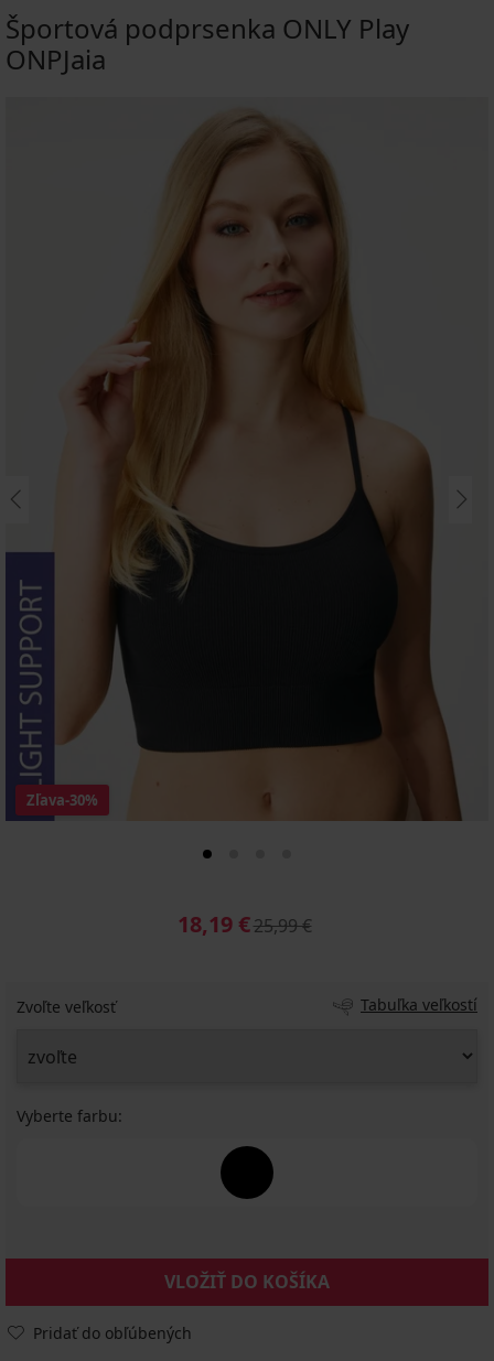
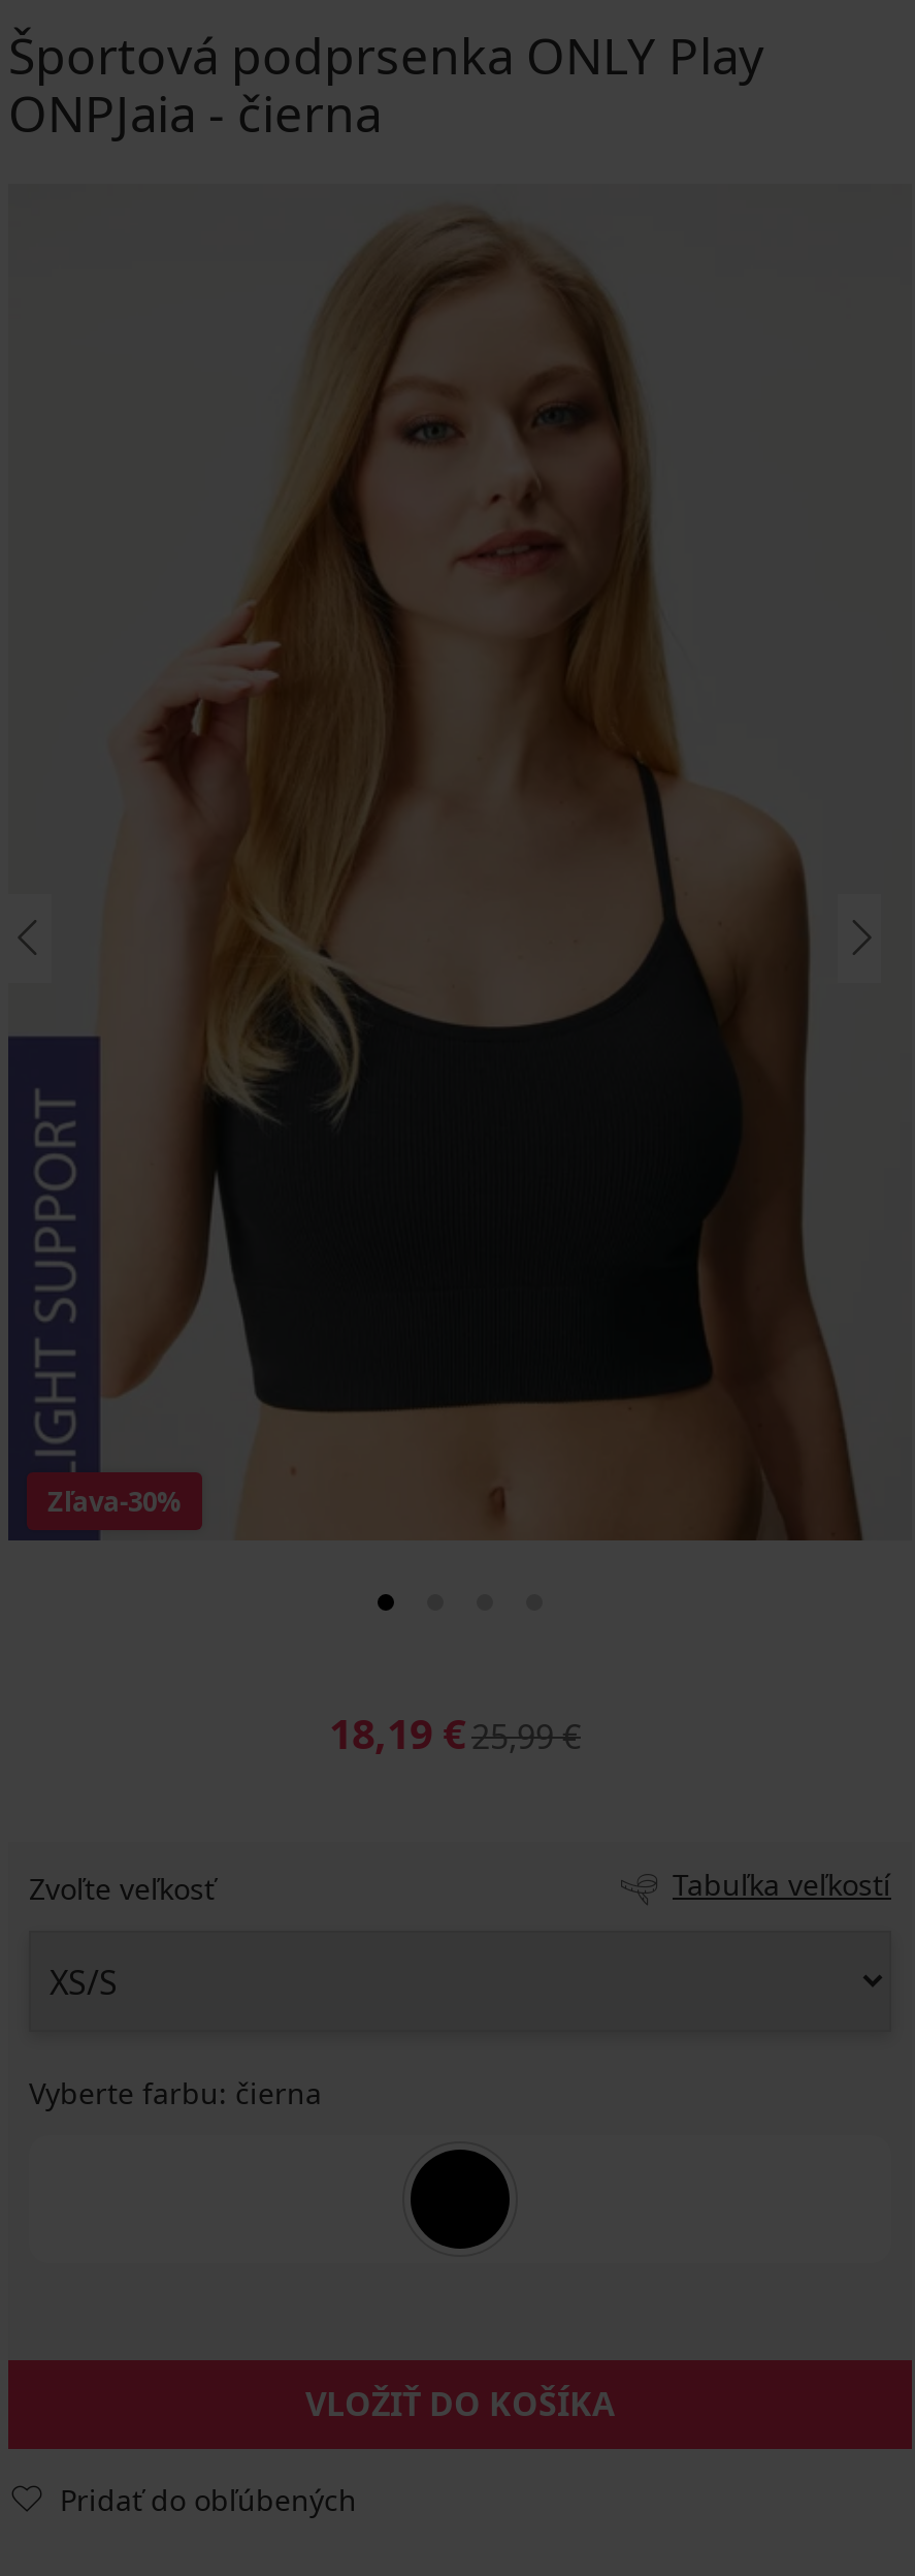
[6,41,106,77] ONPJaia -> [8,78,382,147] ONPJaia - čierna
[17,1105,122,1126] Vyberte farbu: -> [29,2073,322,2112] Vyberte farbu: čierna

